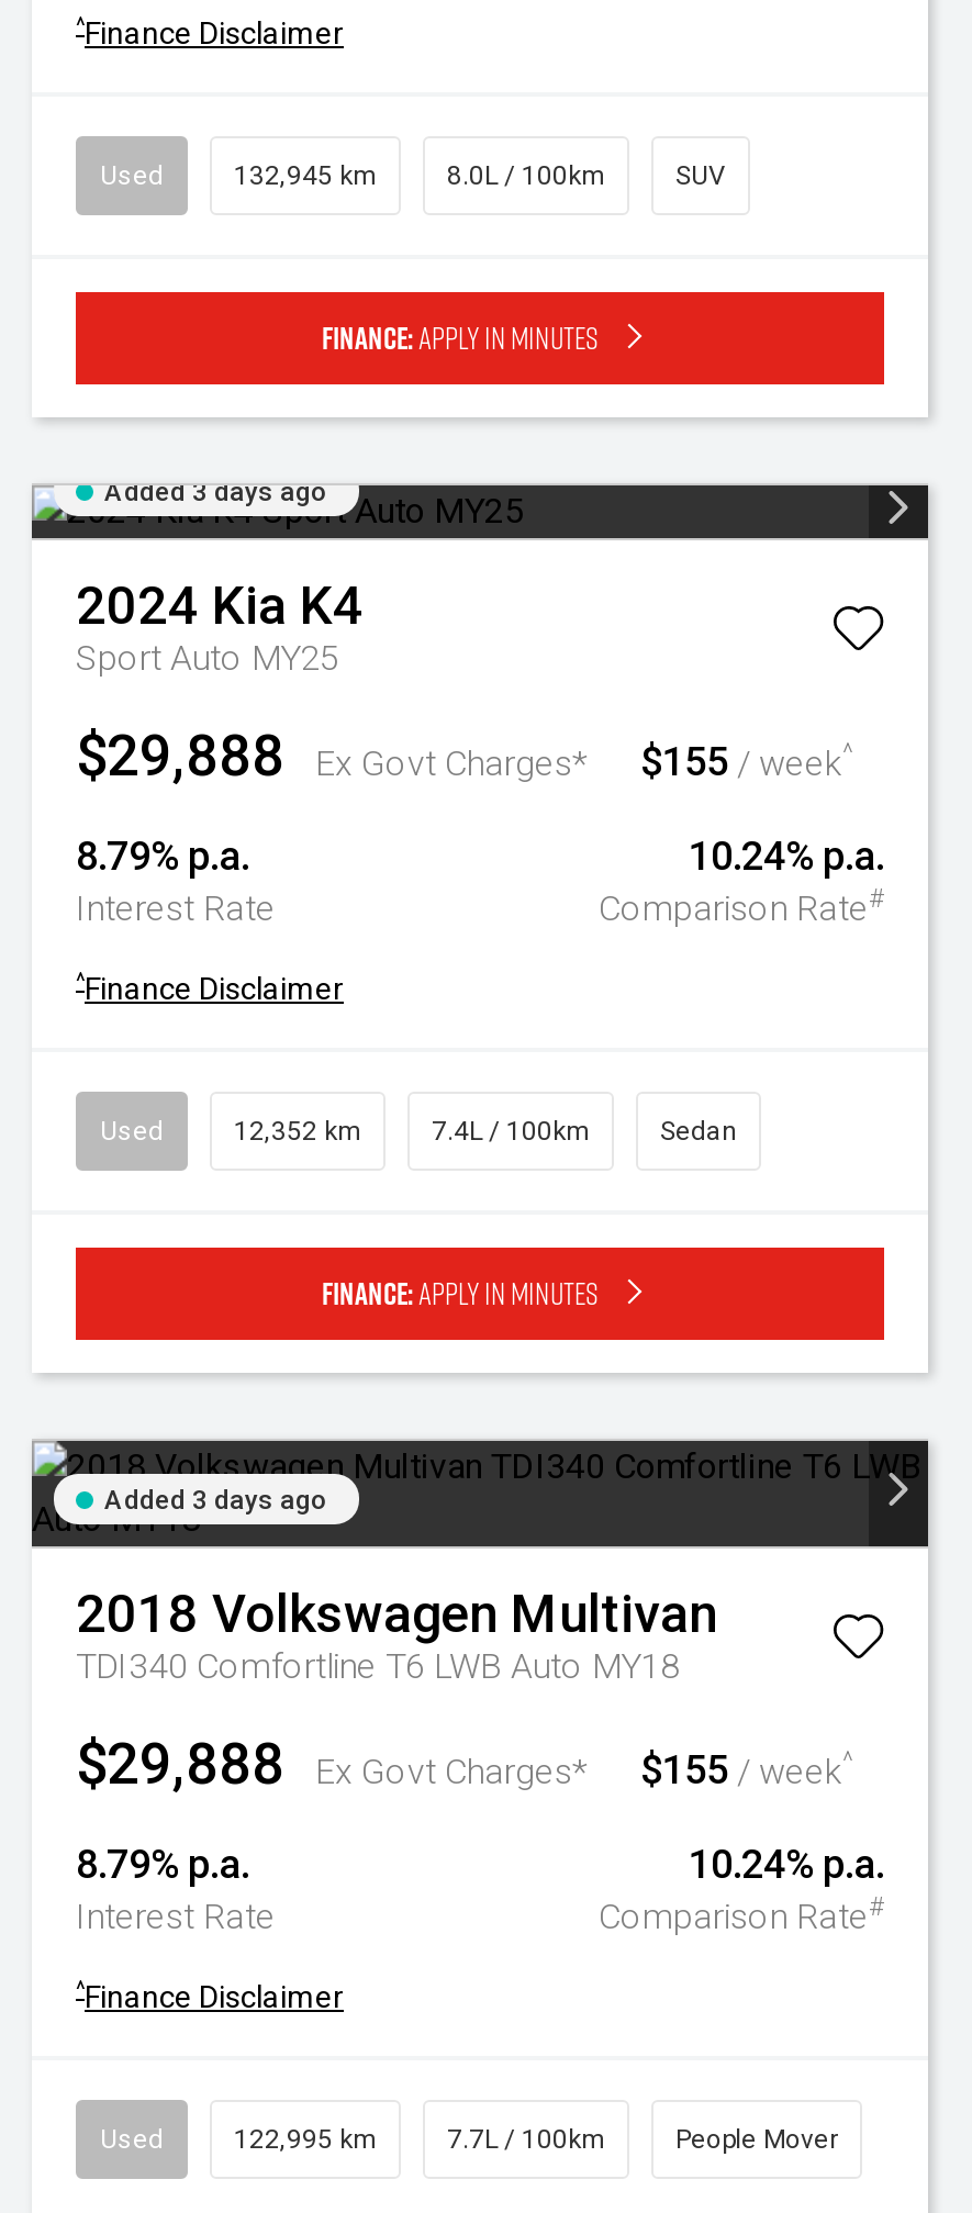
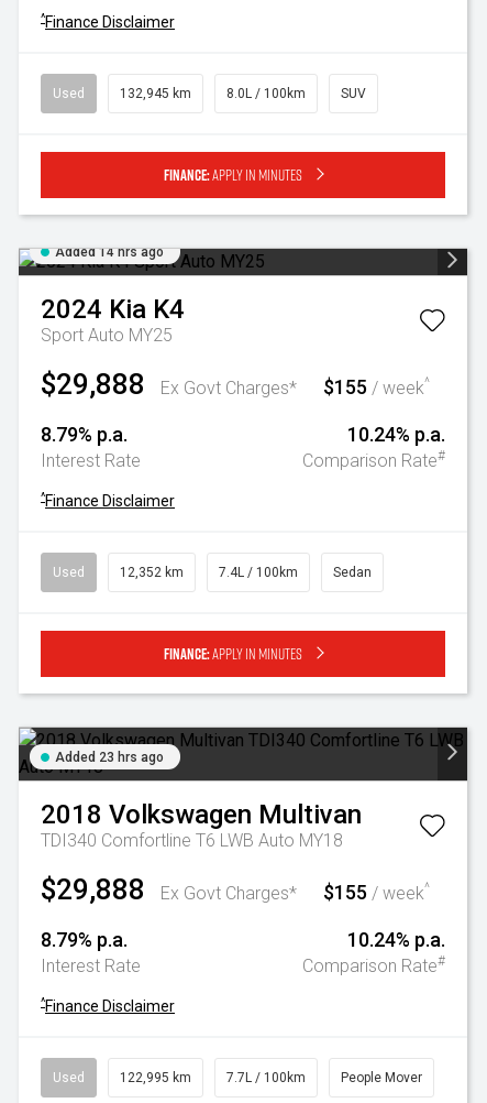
[104,477,326,507] Added 3 days ago -> [55,244,164,260] Added 14 hrs ago
[104,1485,326,1516] Added 3 days ago -> [55,750,164,765] Added 23 hrs ago

